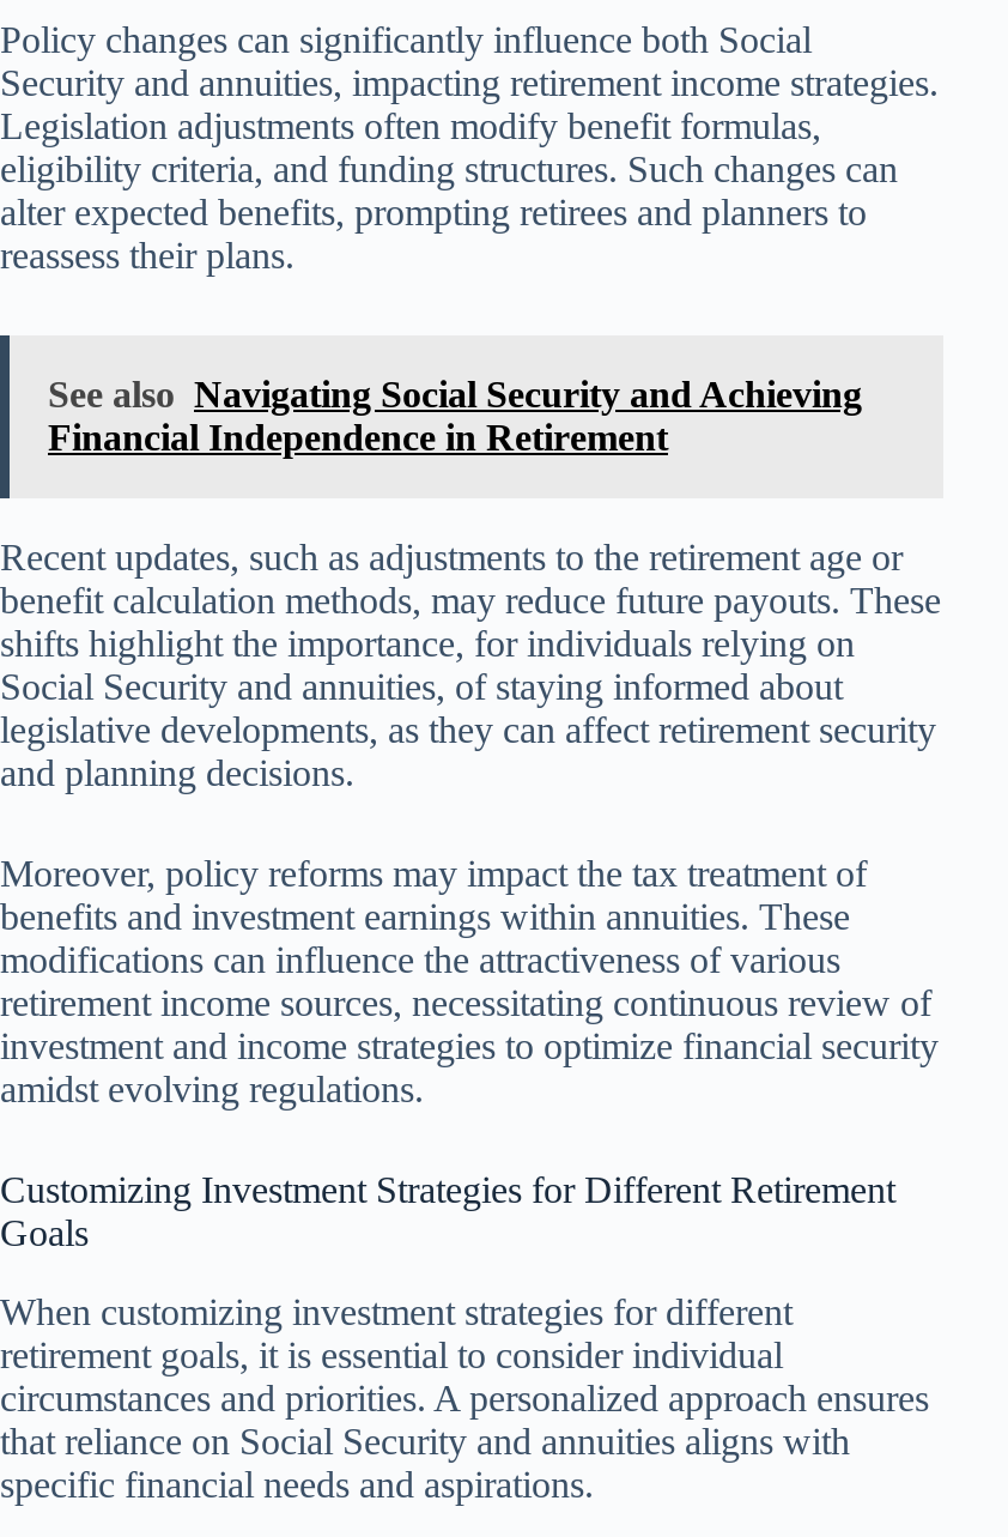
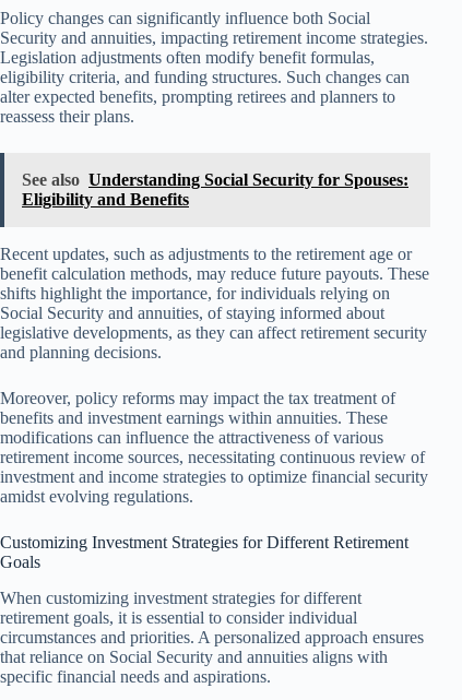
[48,375,862,459] See also Navigating Social Security and Achieving | Financial Independence in Retirement -> [22,171,408,209] See also Understanding Social Security for Spouses: | Eligibility and Benefits

